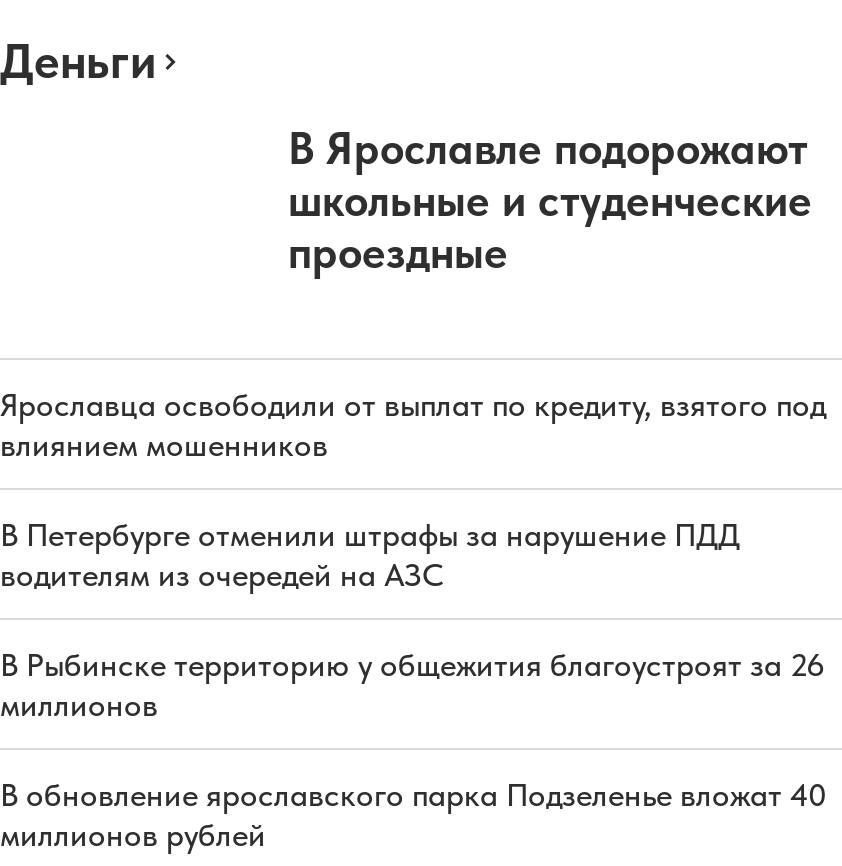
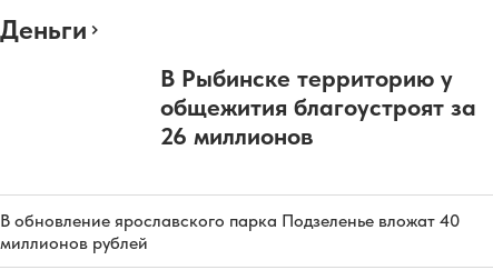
[0,121,826,723] В Ярославле подорожают | школьные и студенческие | проездные | Ярославца освободили от выплат по кредиту, взятого под | влиянием мошенников | В Петербурге отменили штрафы за нарушение ПДД | водителям из очередей на АЗС | В Рыбинске территорию у общежития благоустроят за 26 | миллионов -> [160,64,476,150] В Рыбинске территорию у | общежития благоустроят за | 26 миллионов

